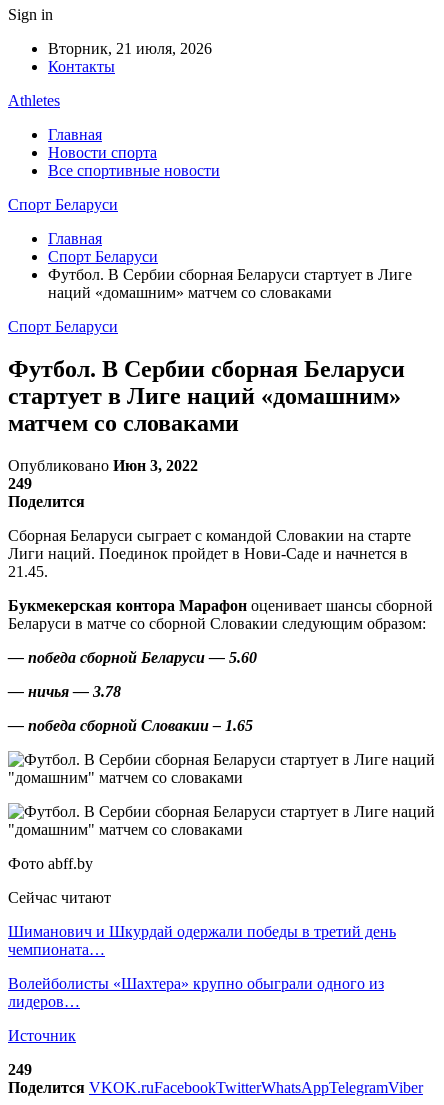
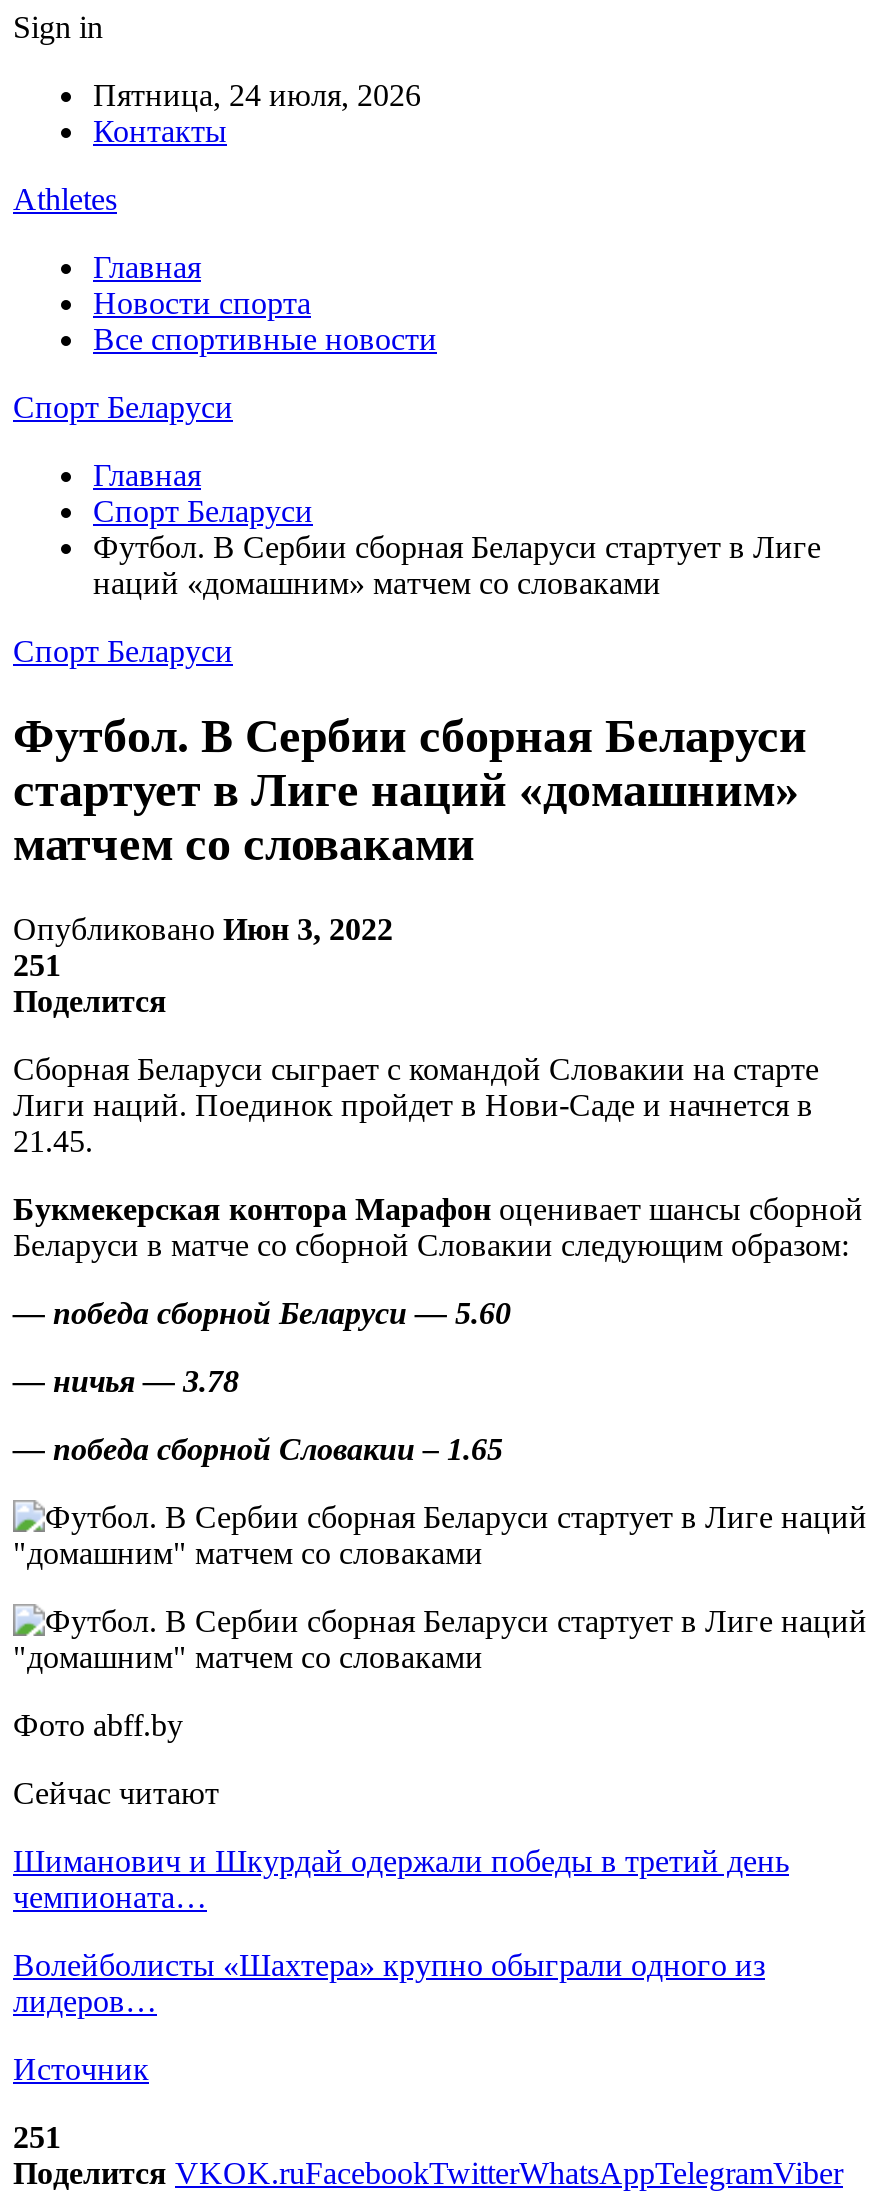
[48,40,212,57] Вторник, 21 июля, 2026 -> [93,78,421,112] Пятница, 24 июля, 2026
[8,475,32,492] 249 -> [13,948,61,982] 251
[8,1061,32,1078] 249 -> [13,2120,61,2154] 251

